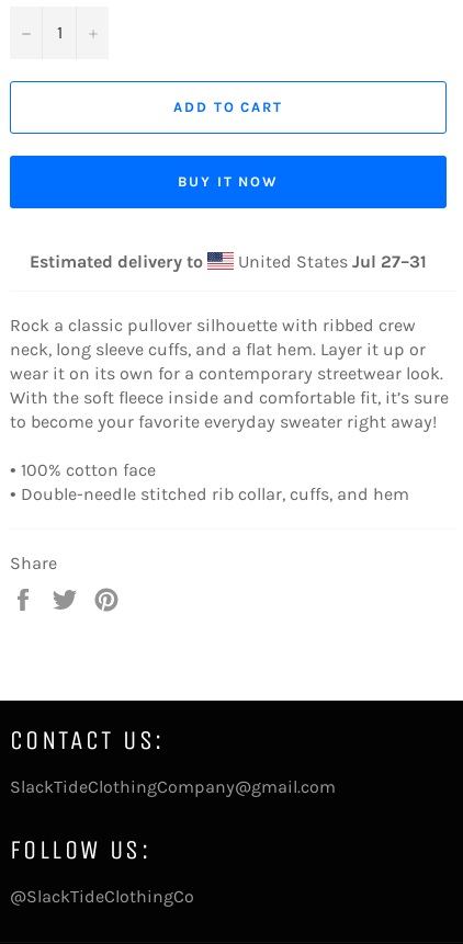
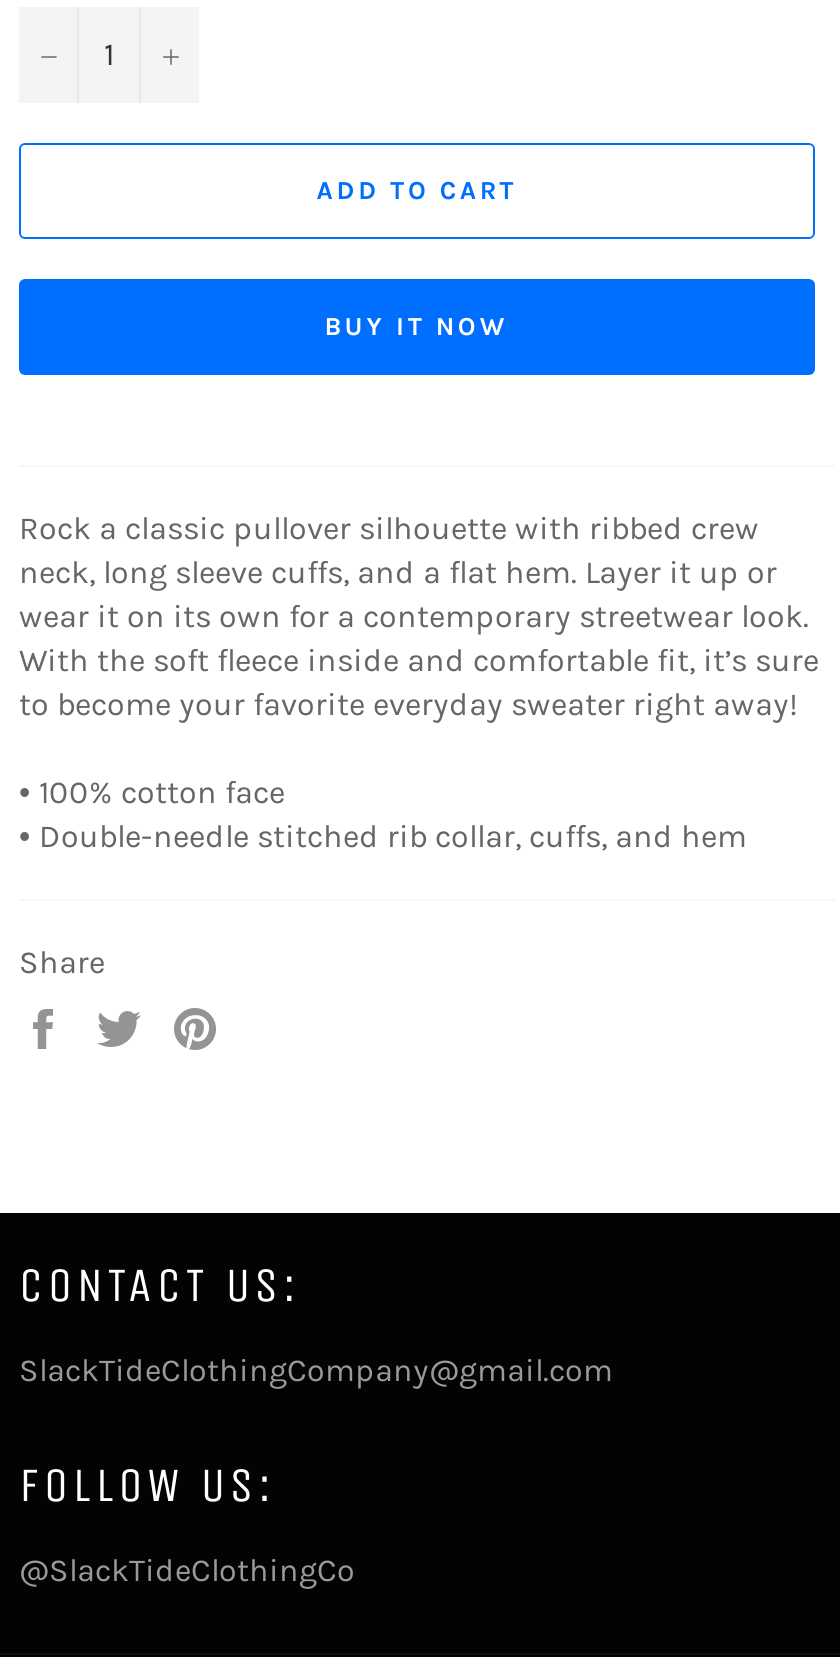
[30,251,427,272] Estimated delivery to | United States Jul 27–31 -> none

